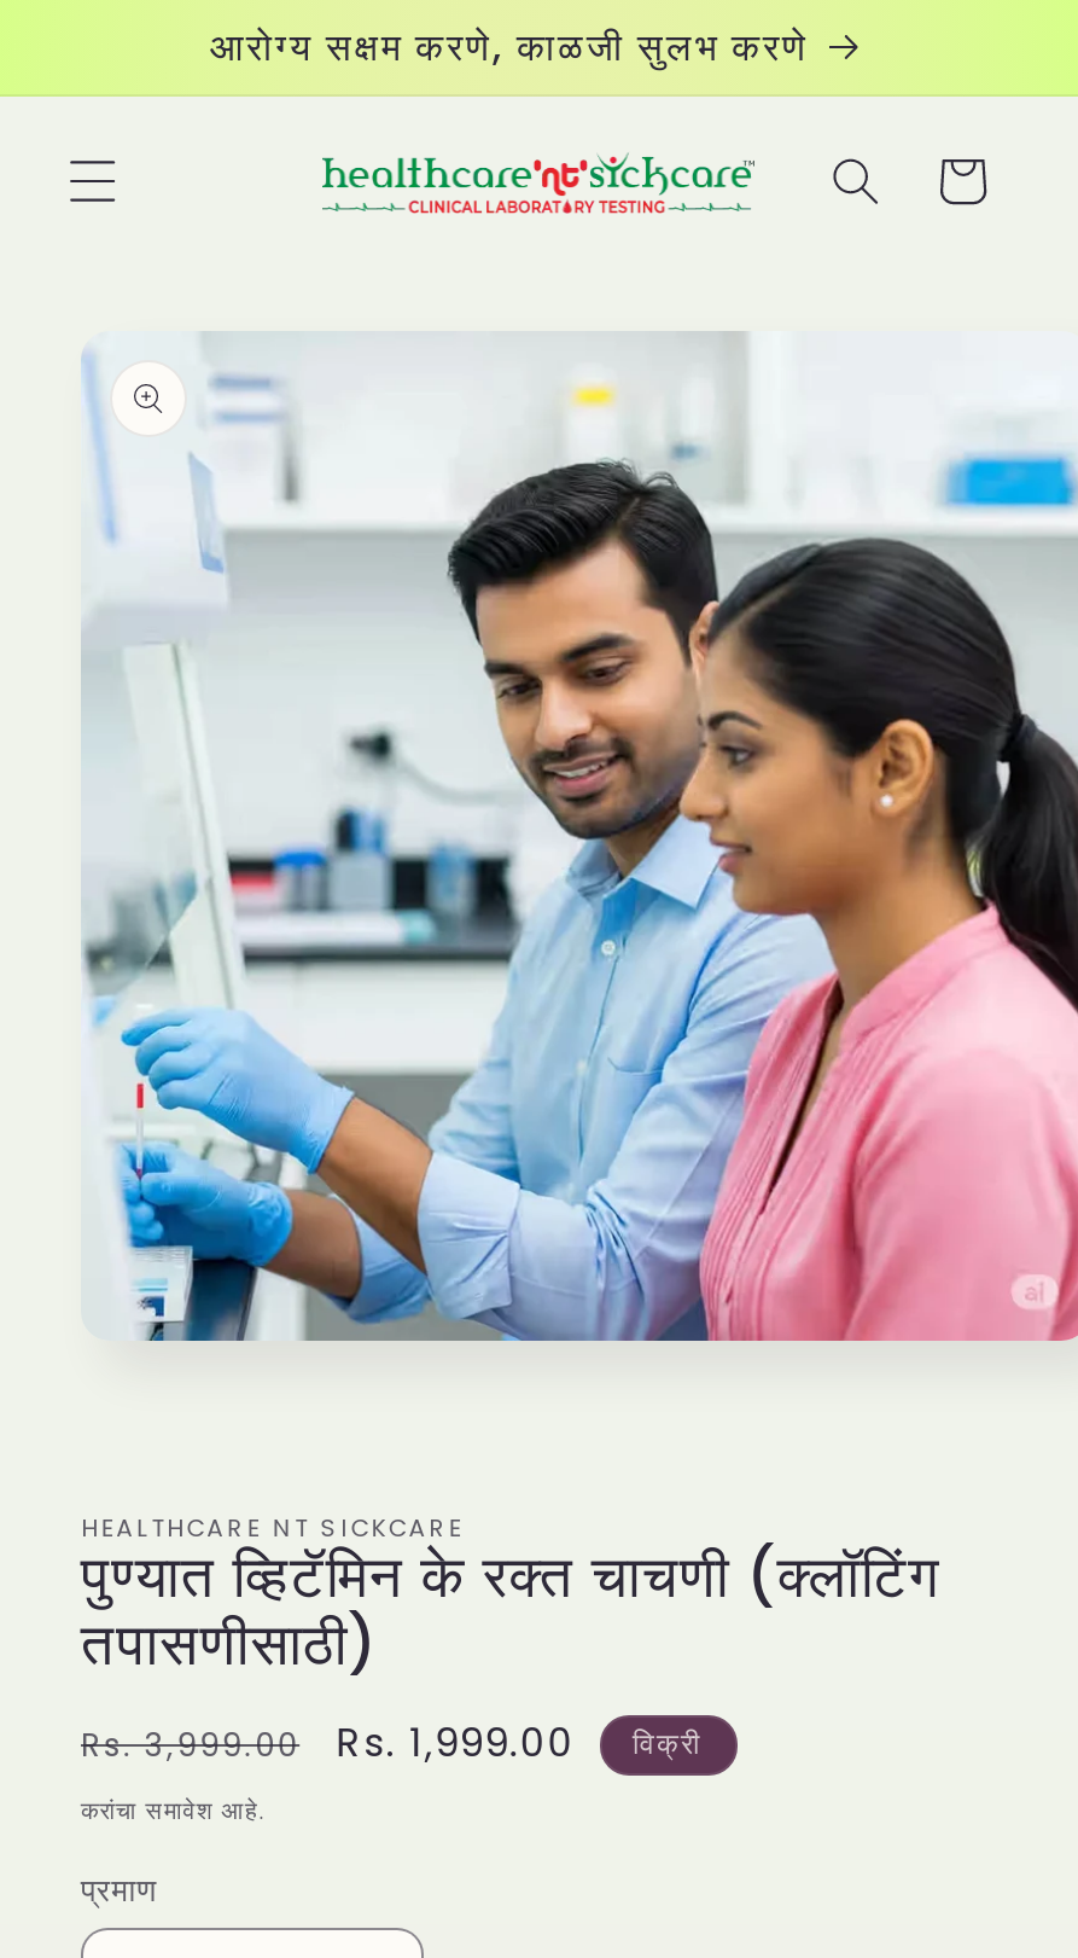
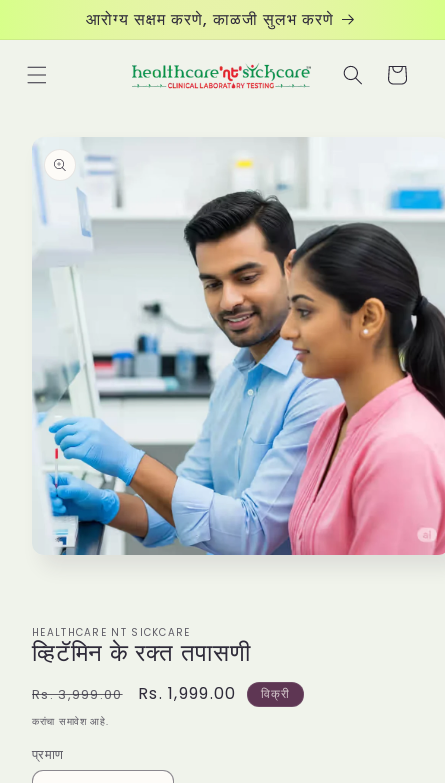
[81,1536,942,1683] पुण्यात व्हिटॅमिन के रक्त चाचणी (क्लॉटिंग | तपासणीसाठी) -> [32,636,251,669] व्हिटॅमिन के रक्त तपासणी

